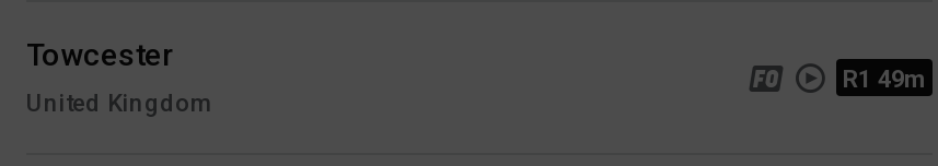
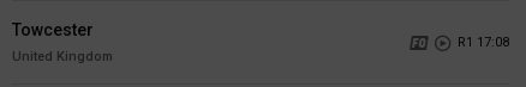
[843,66,926,94] R1 49m -> [458,35,509,50] R1 17:08

